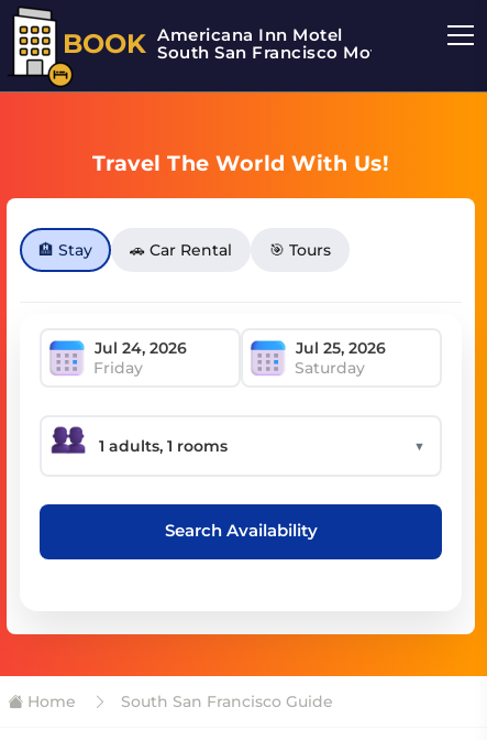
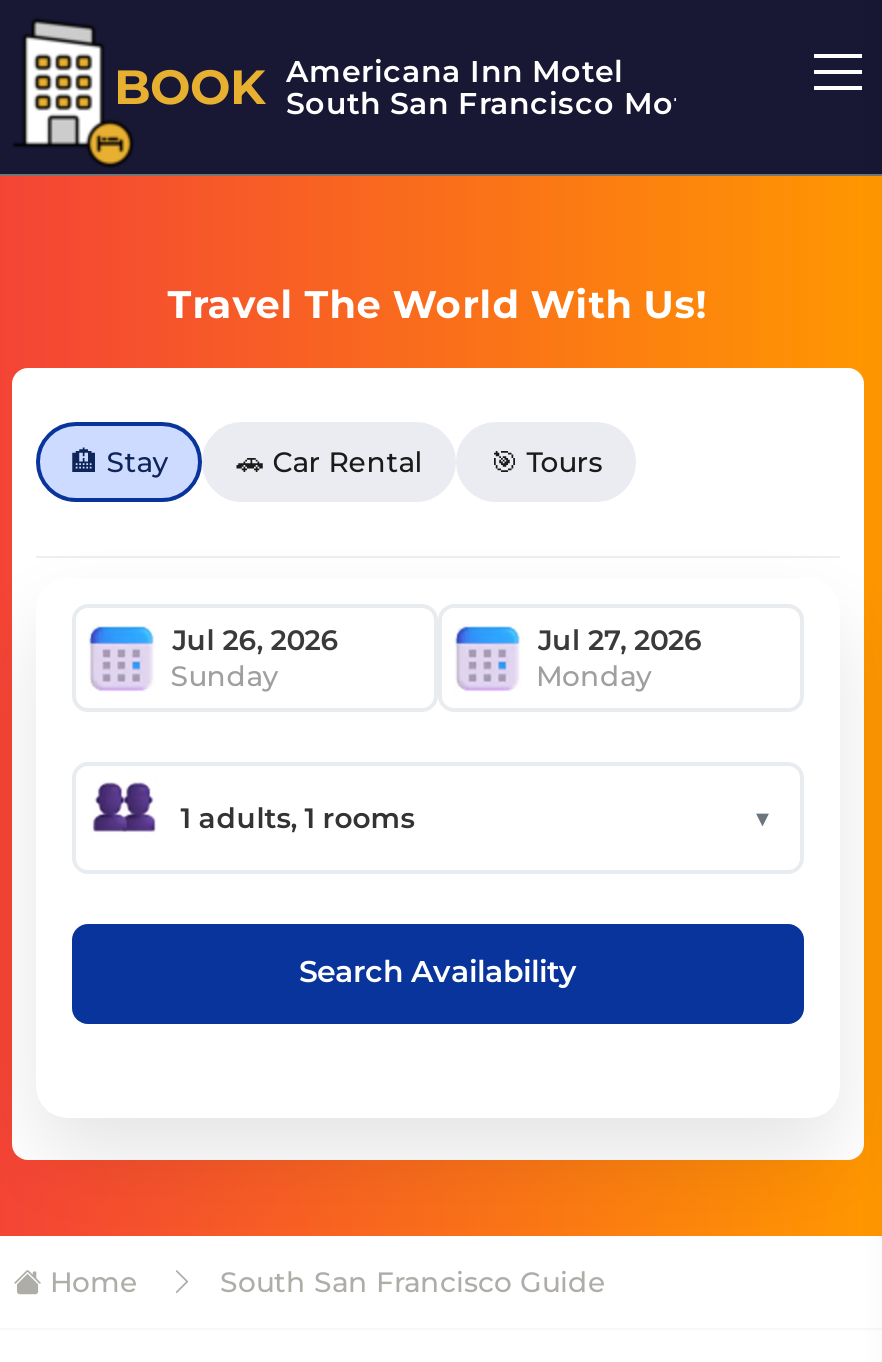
[94,357,365,377] Friday | Saturday -> [170,657,652,693] Sunday | Monday

